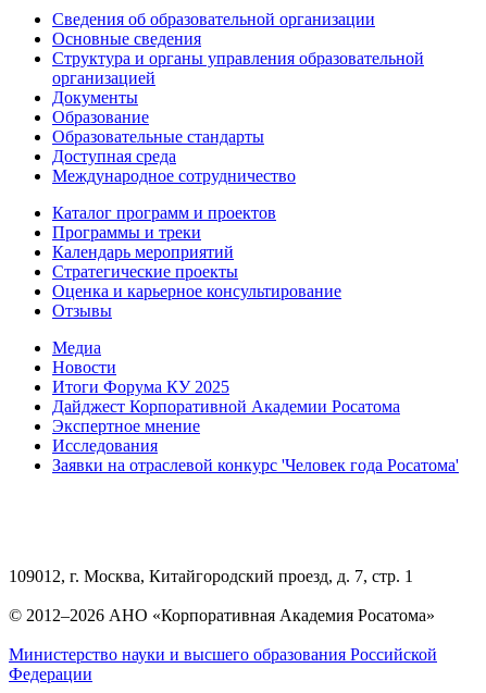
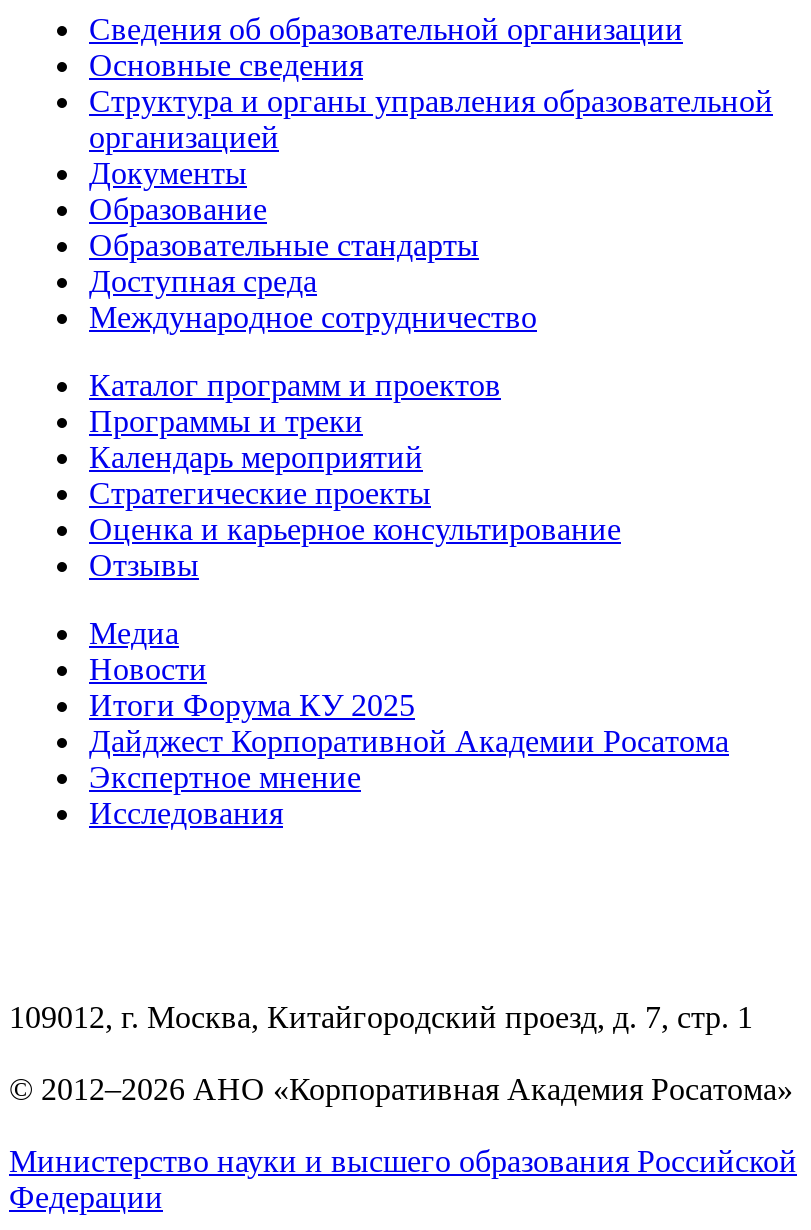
[52,456,459,474] Заявки на отраслевой конкурс 'Человек года Росатома' -> none

